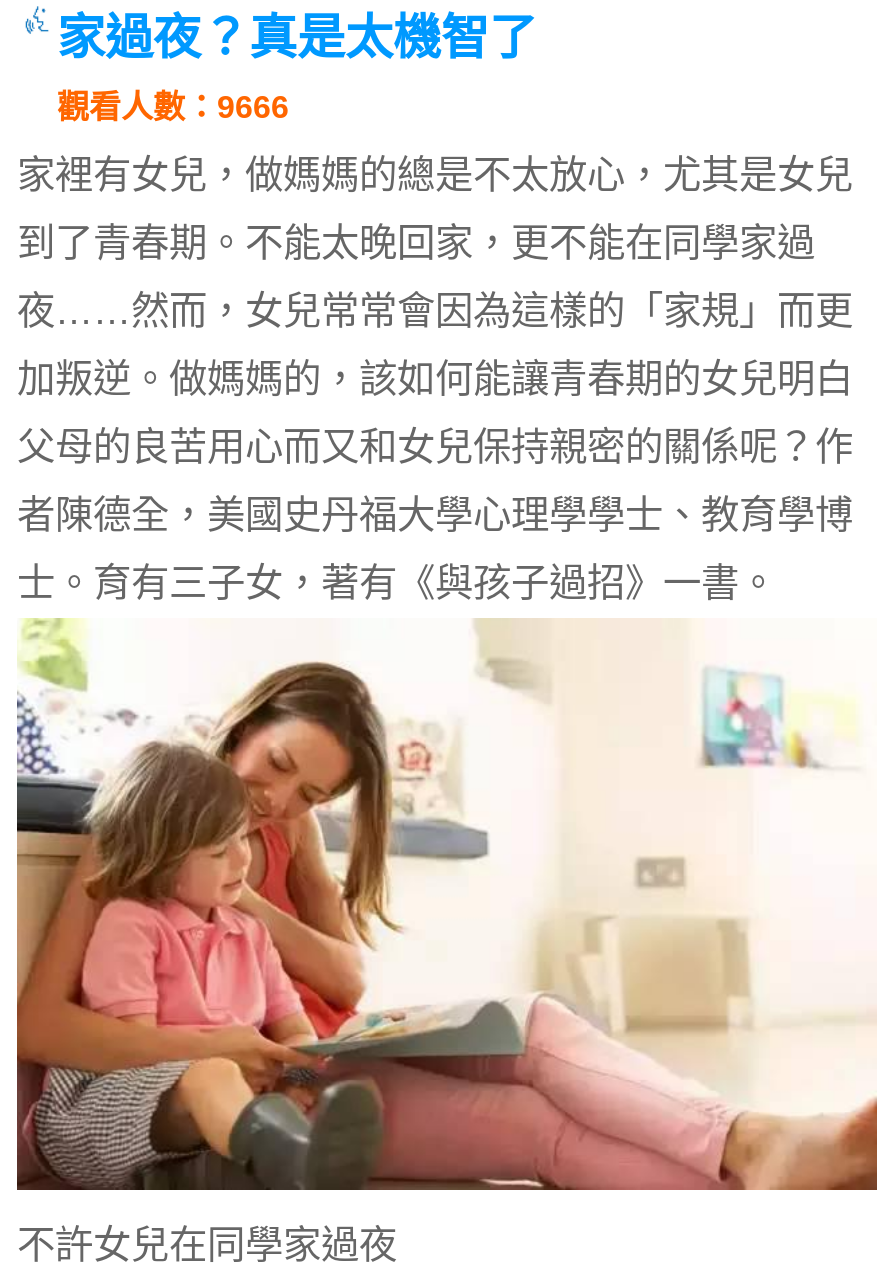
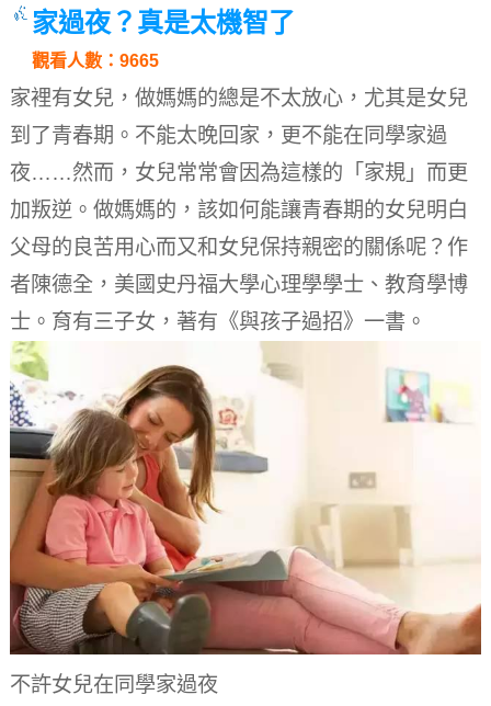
[57,90,289,124] 觀看人數：9666 -> [32,52,159,70] 觀看人數：9665

